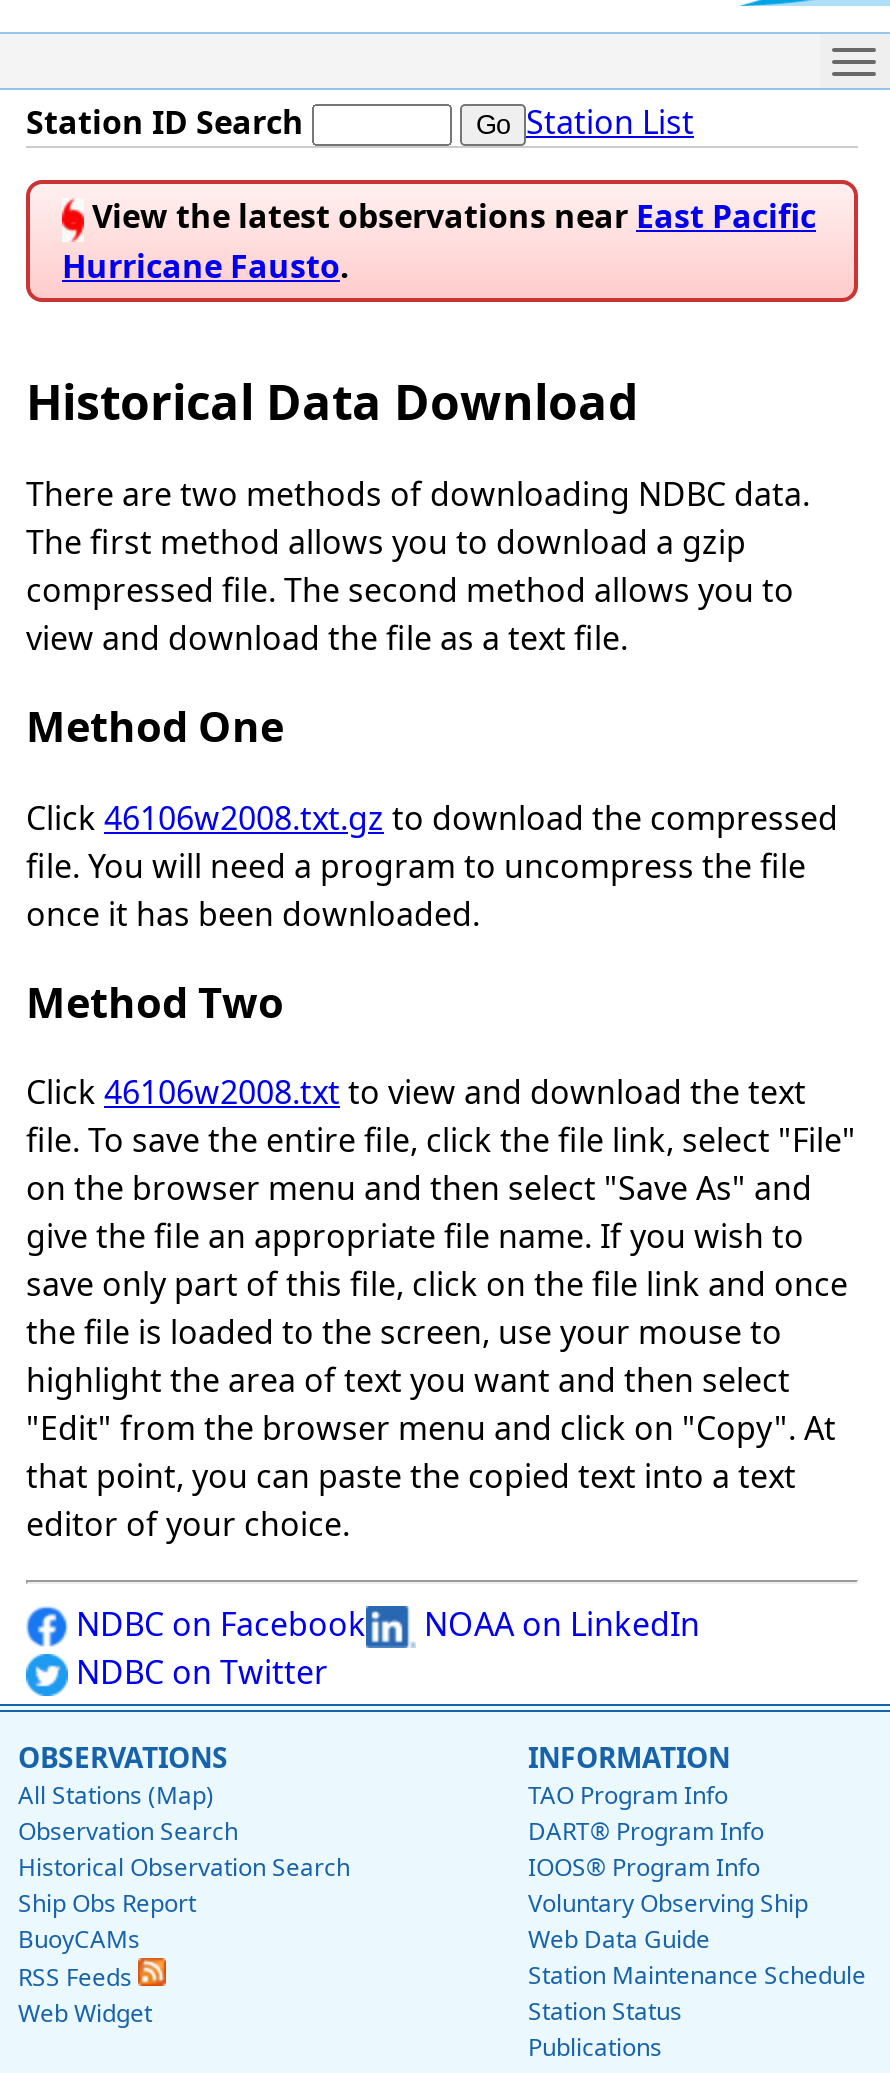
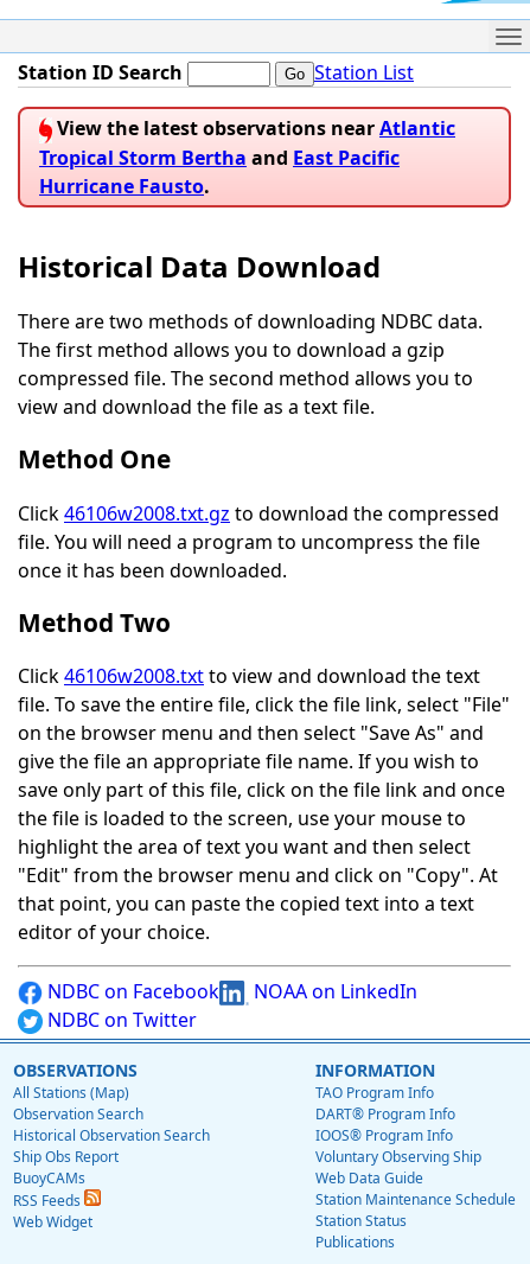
[84,195,816,239] View the latest observations near East Pacific -> [39,115,455,171] View the latest observations near Atlantic | Tropical Storm Bertha and East Pacific

